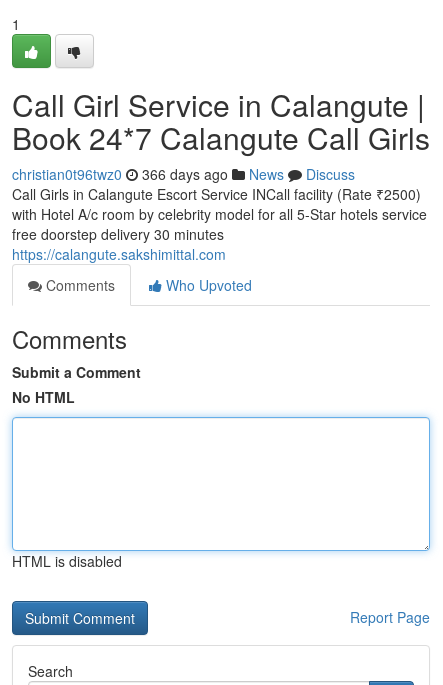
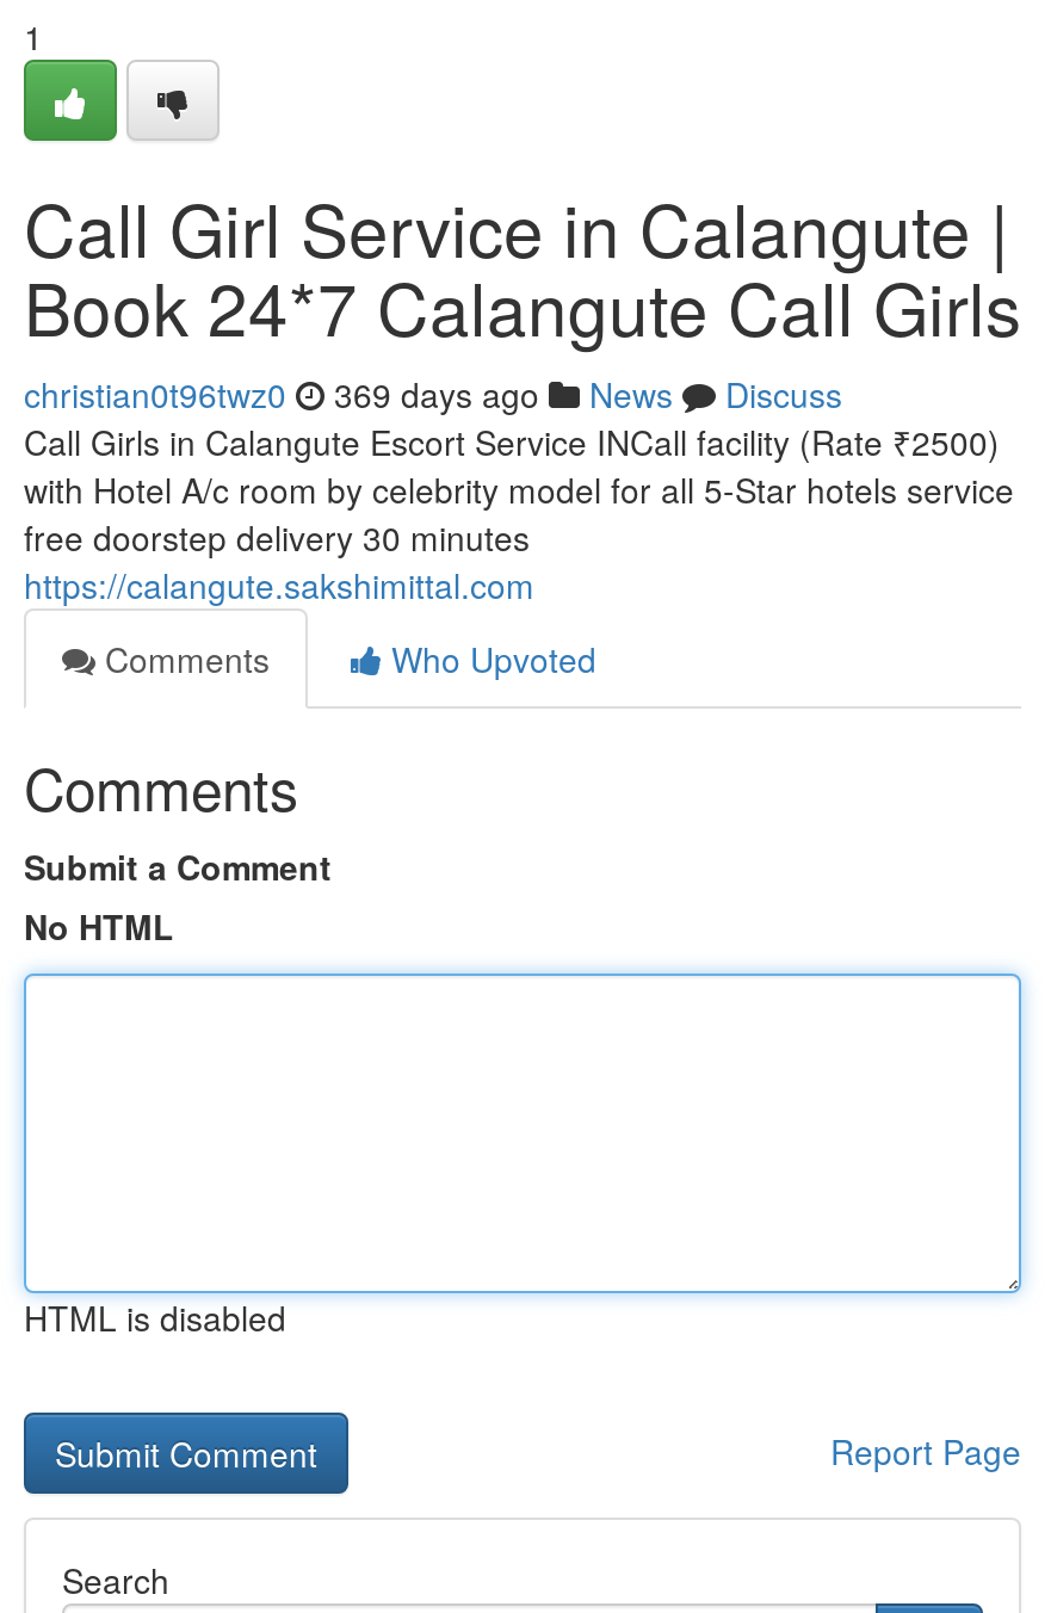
[12,164,355,184] christian0t96twz0 366 days ago News Discuss -> [24,370,842,418] christian0t96twz0 369 days ago News Discuss

